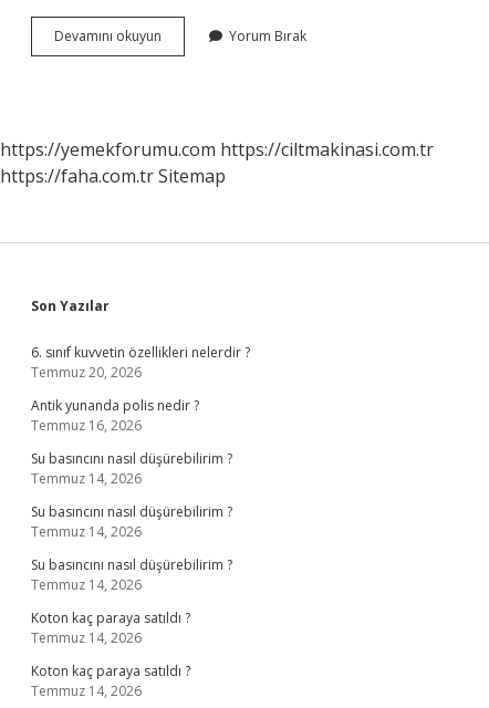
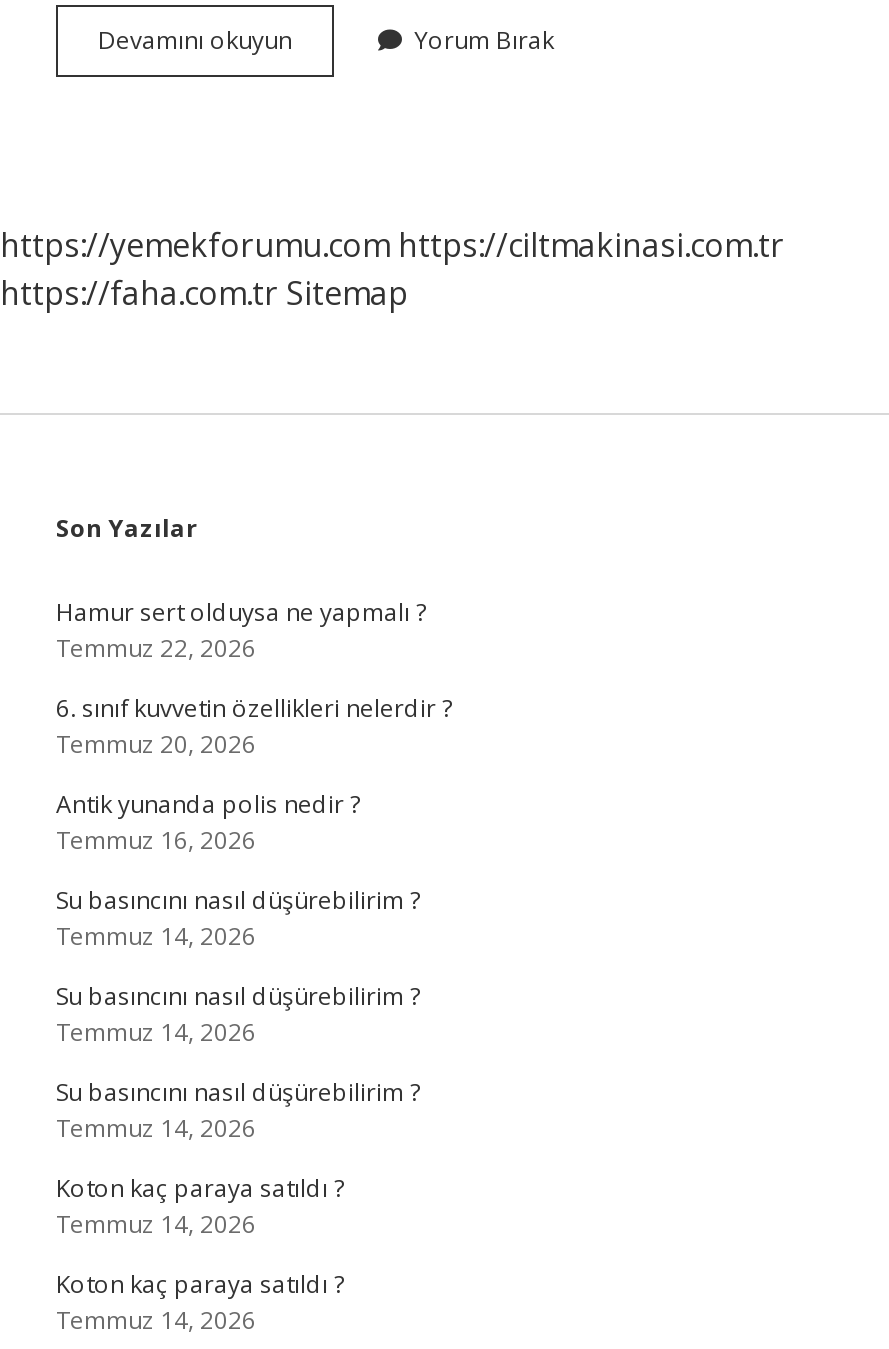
none -> [56,595,426,665] Hamur sert olduysa ne yapmalı ? | Temmuz 22, 2026

